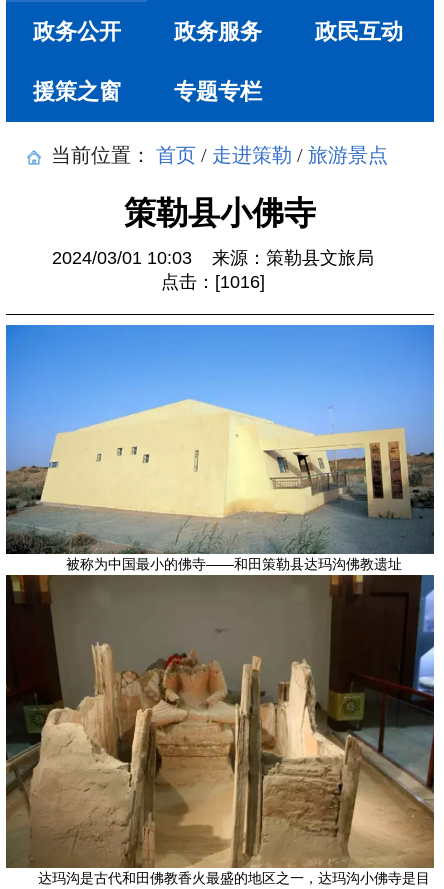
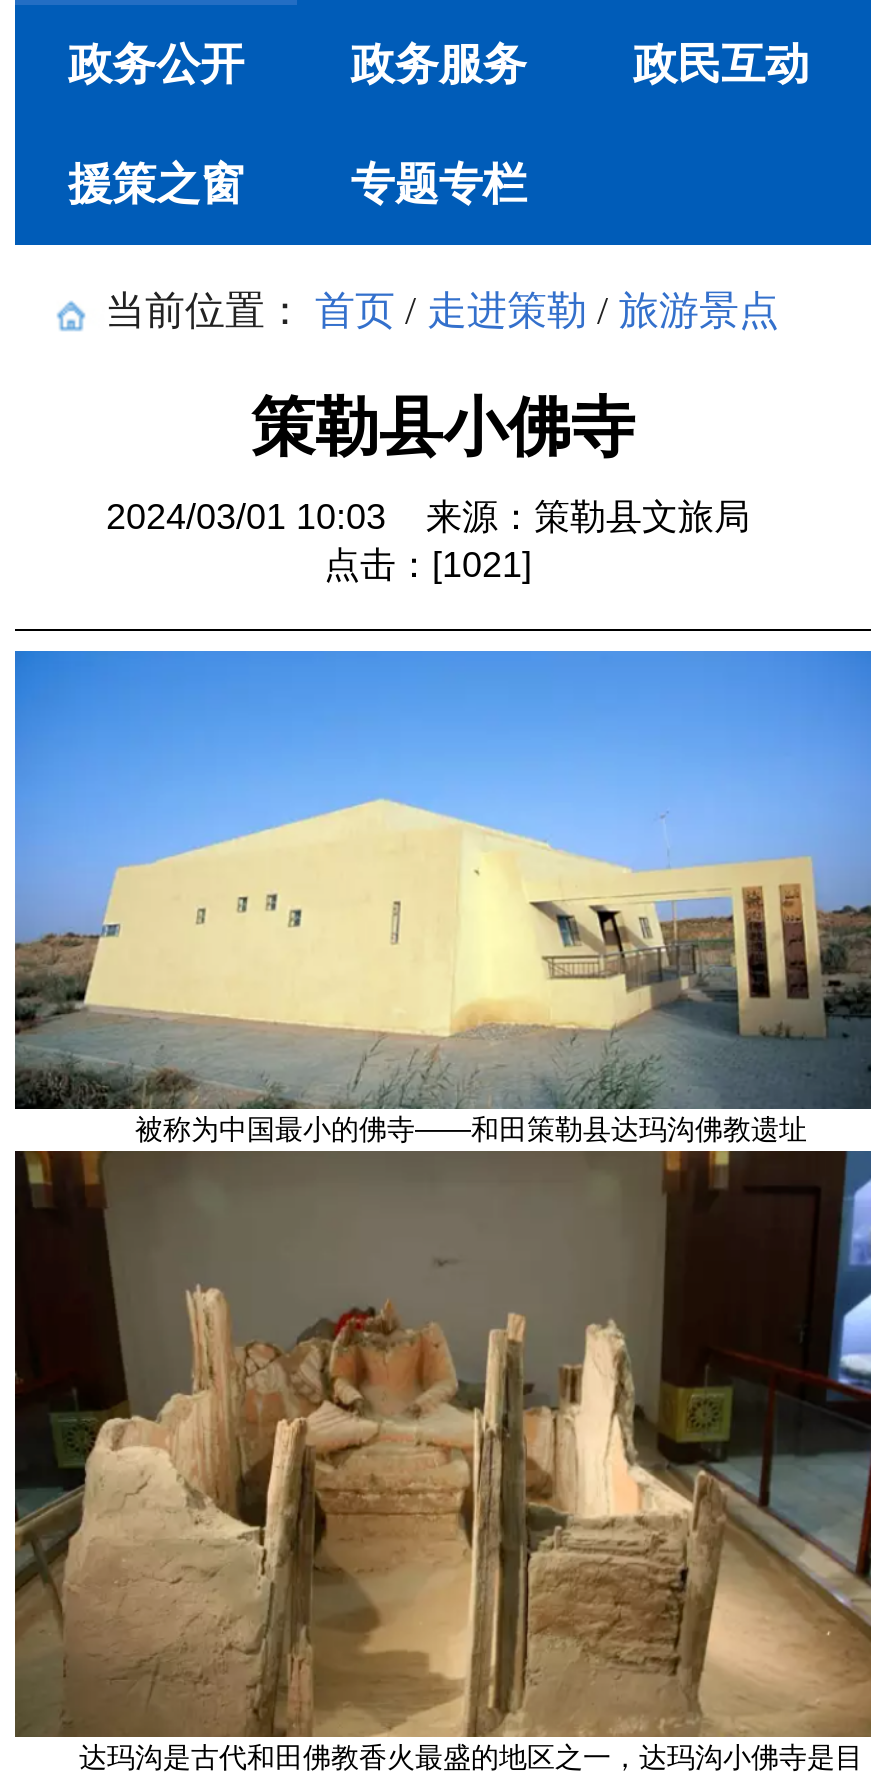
[160,272,264,292] 点击：[1016] -> [324,545,532,585] 点击：[1021]

